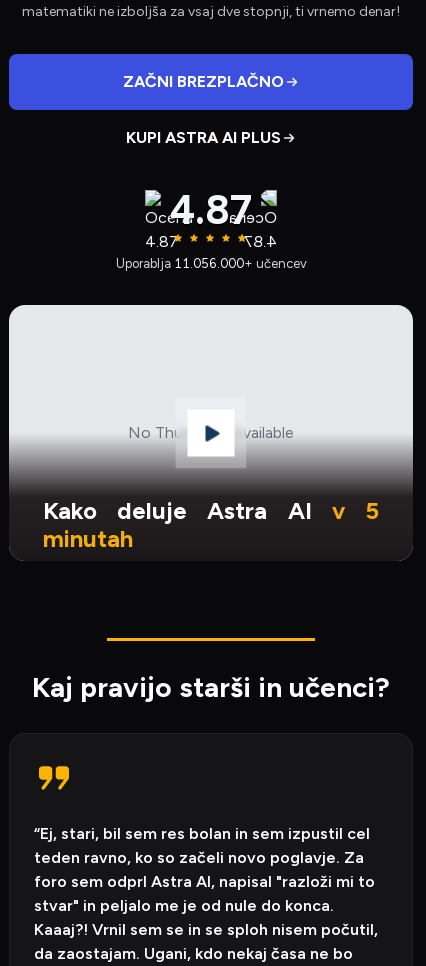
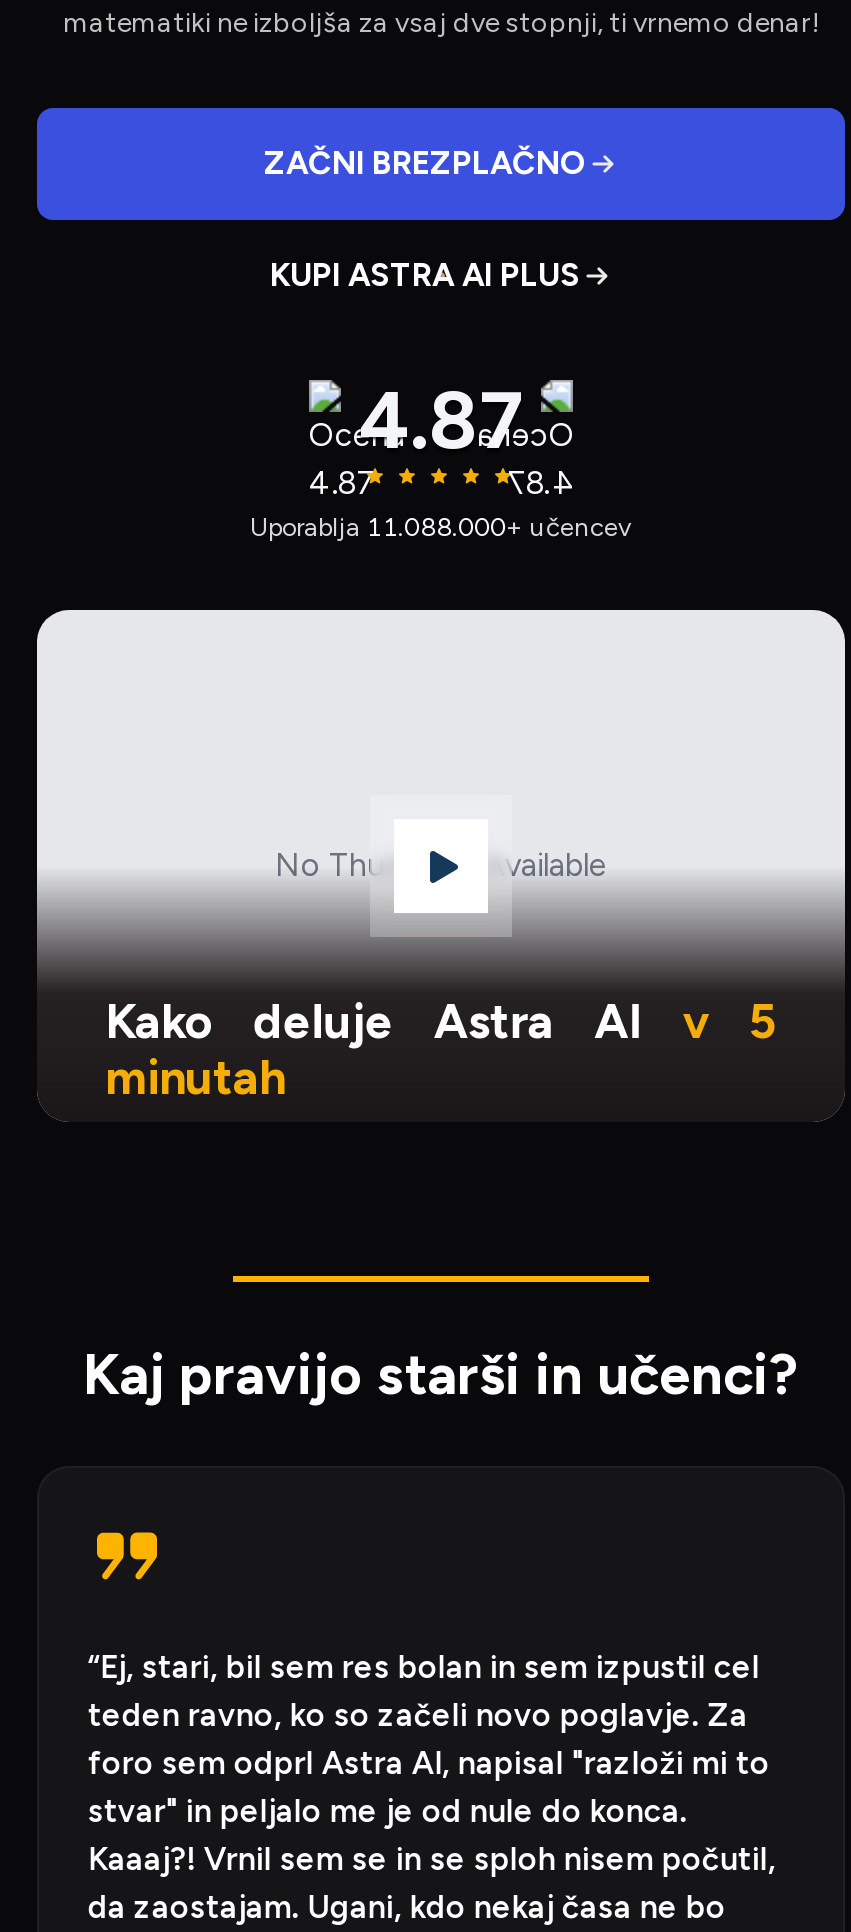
[115,256,306,271] Uporablja 11.056.000+ učencev -> [250,512,632,542] Uporablja 11.088.000+ učencev

